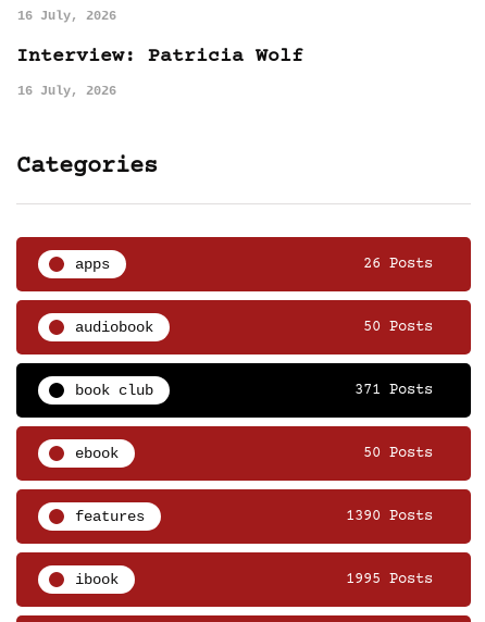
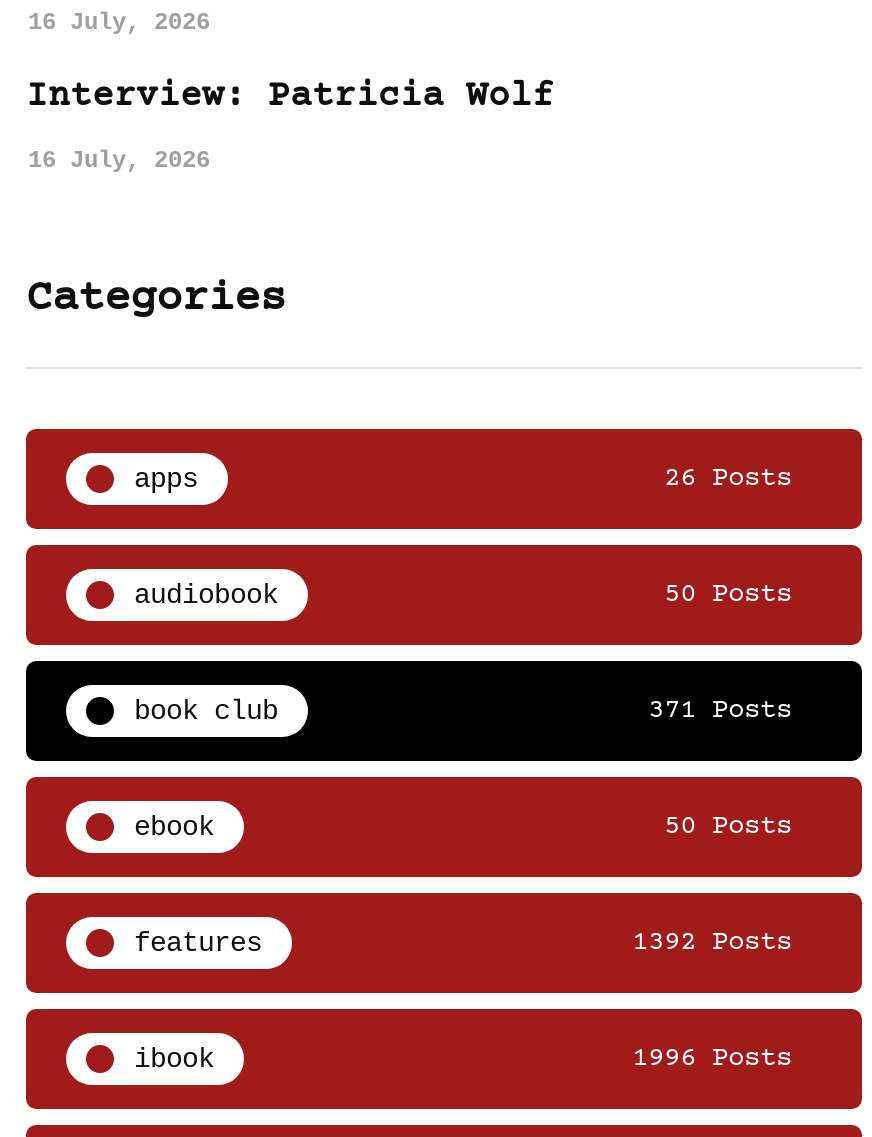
[346,508,433,525] 1390 Posts -> [632,927,792,959] 1392 Posts
[346,571,433,589] 1995 Posts -> [632,1043,792,1075] 1996 Posts

